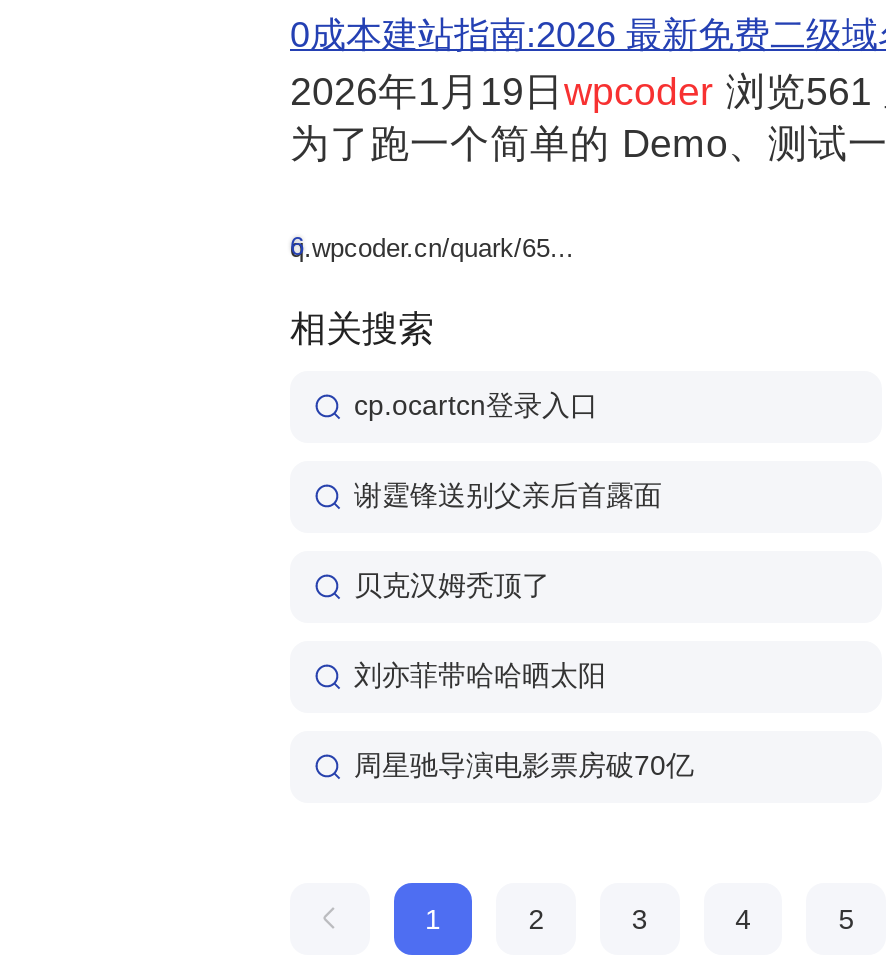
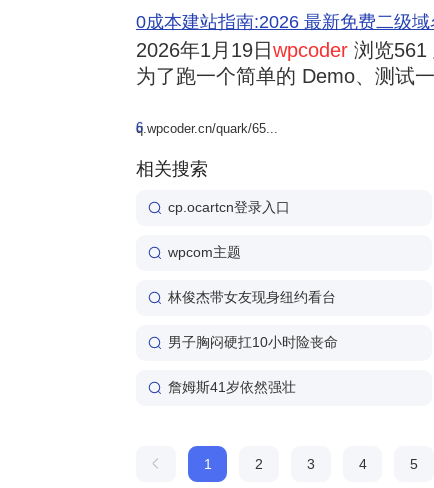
[354,479,662,511] 谢霆锋送别父亲后首露面 -> [168,244,241,260] wpcom主题
[354,569,550,601] 贝克汉姆秃顶了 -> [168,289,336,305] 林俊杰带女友现身纽约看台
[354,659,606,691] 刘亦菲带哈哈晒太阳 -> [168,334,338,350] 男子胸闷硬扛10小时险丧命
[354,749,694,781] 周星驰导演电影票房破70亿 -> [168,379,296,395] 詹姆斯41岁依然强壮

